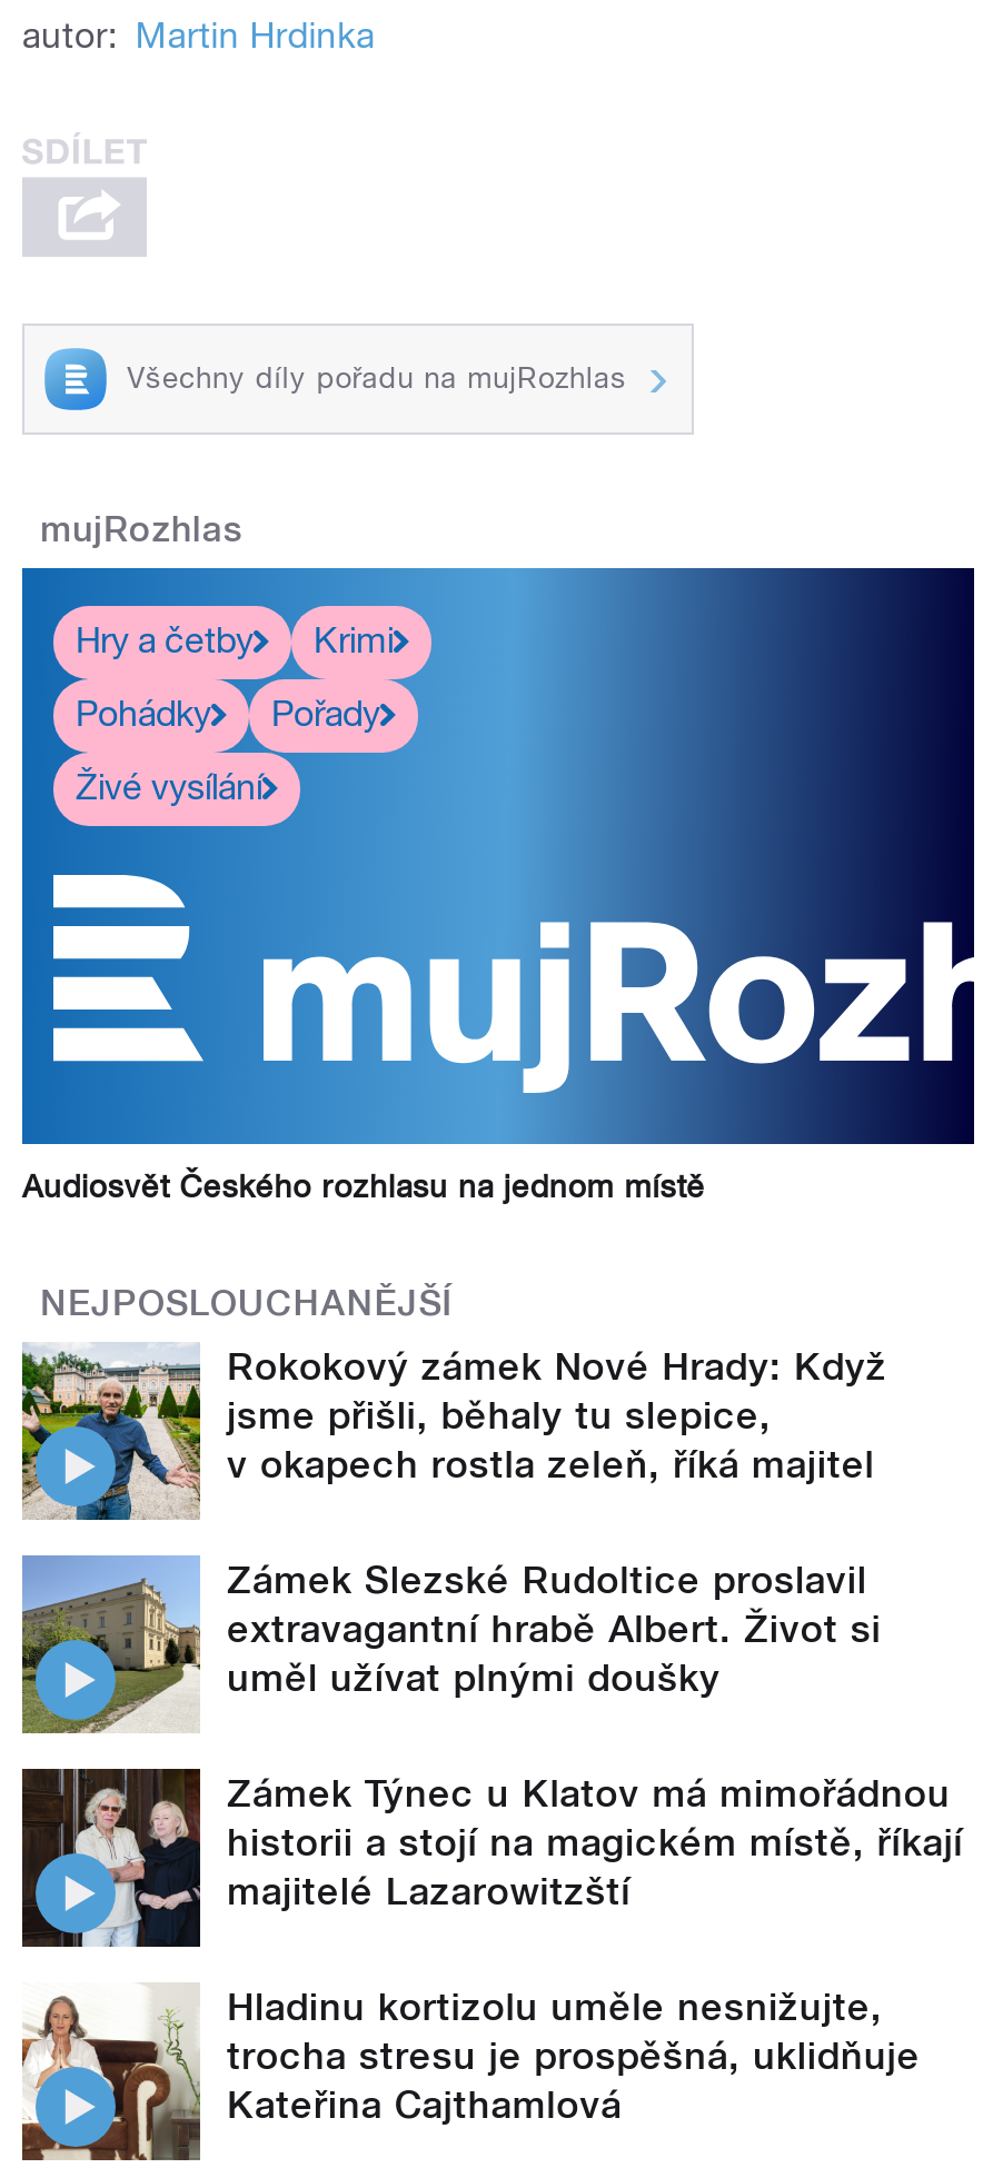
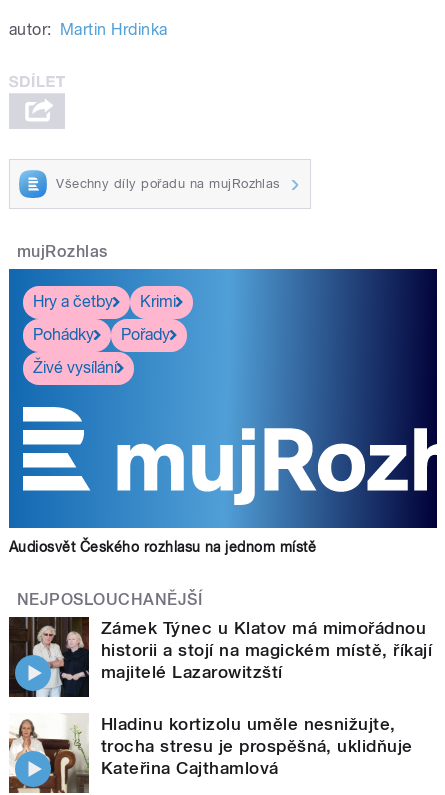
[20,1342,887,1699] [image] | Rokokový zámek Nové Hrady: Když | jsme přišli, běhaly tu slepice, | v okapech rostla zeleň, říká majitel | Zámek Slezské Rudoltice proslavil | extravagantní hrabě Albert. Život si | uměl užívat plnými doušky -> none
[20,1553,196,1733] [image] -> none

